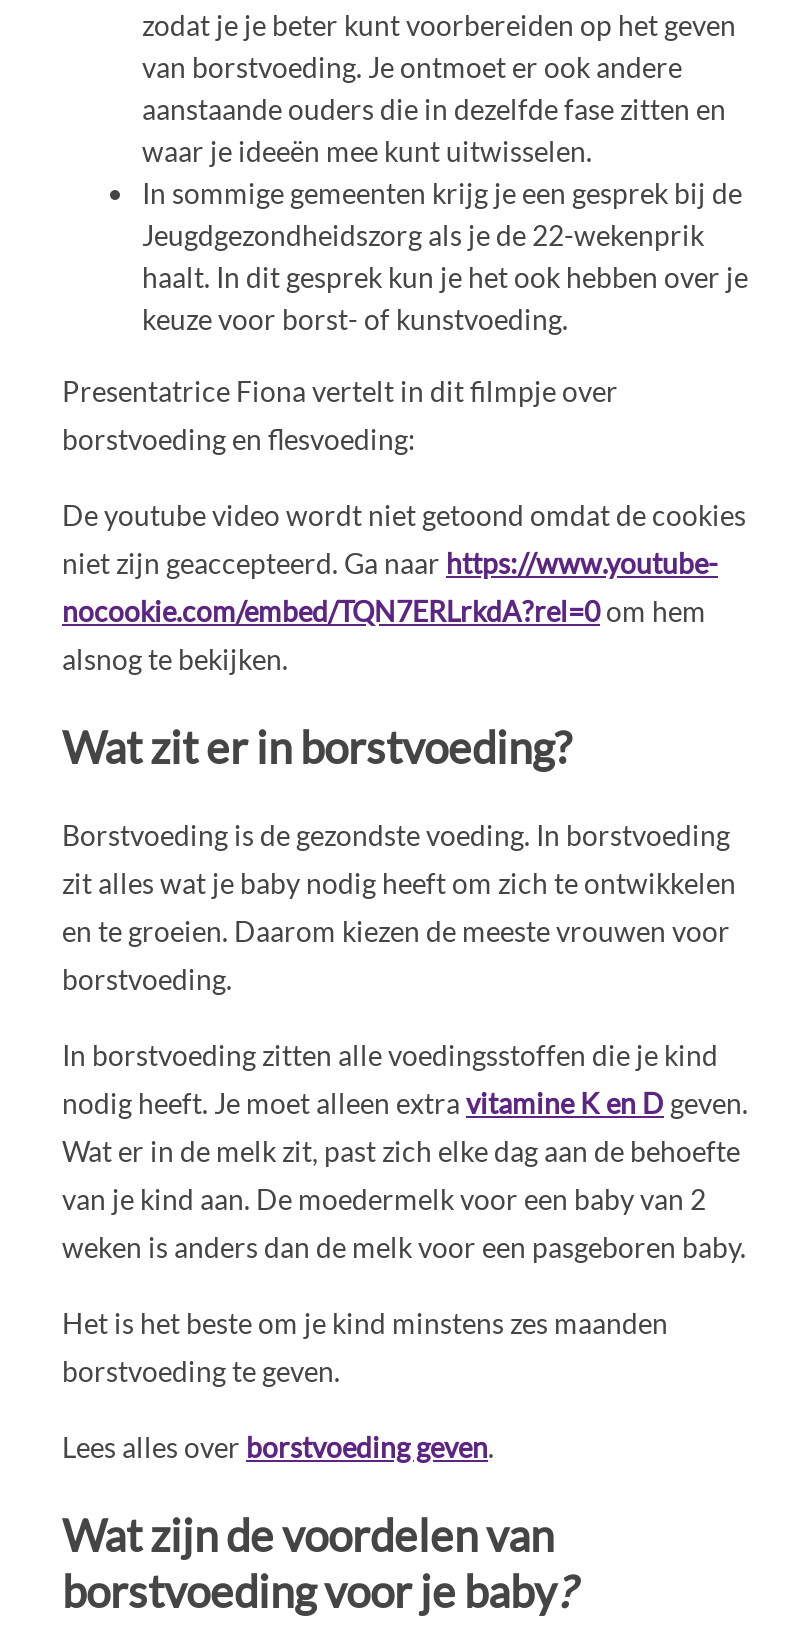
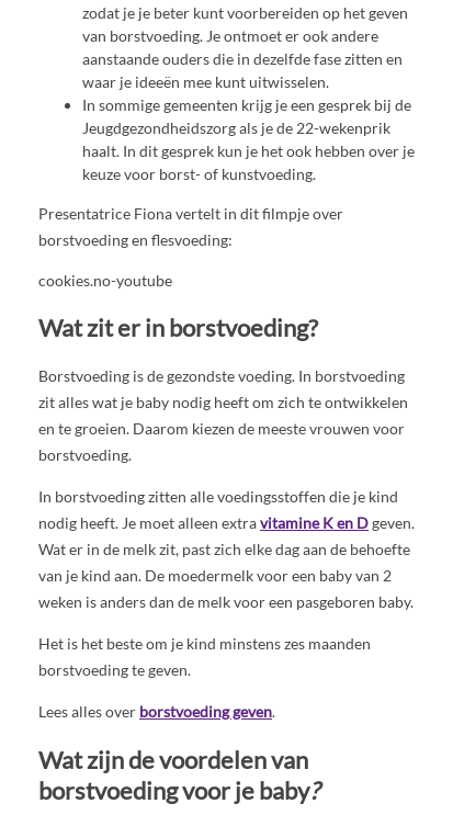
[62,497,746,675] De youtube video wordt niet getoond omdat de cookies | niet zijn geaccepteerd. Ga naar https://www.youtube- | nocookie.com/embed/TQN7ERLrkdA?rel=0 om hem | alsnog te bekijken. -> [38,271,172,290] cookies.no-youtube

